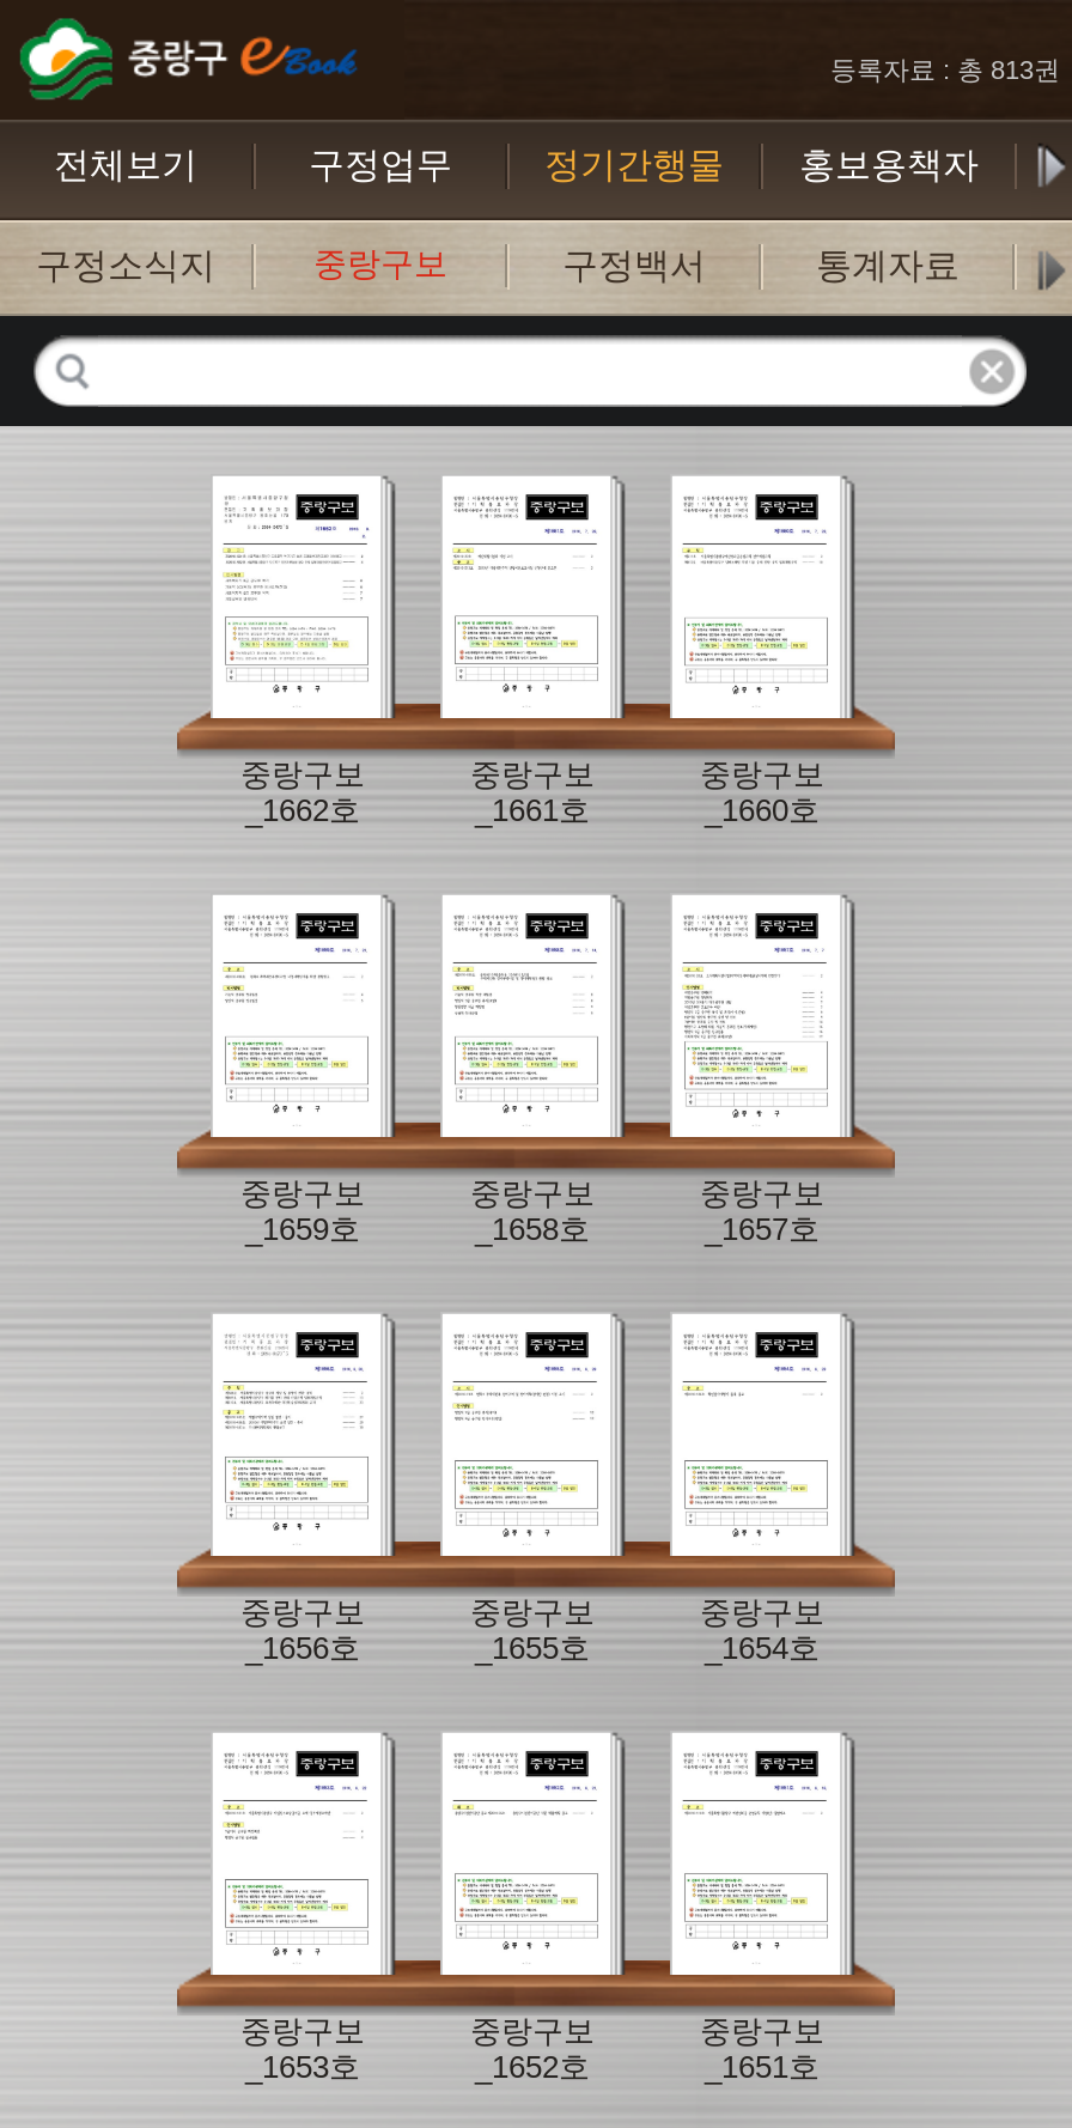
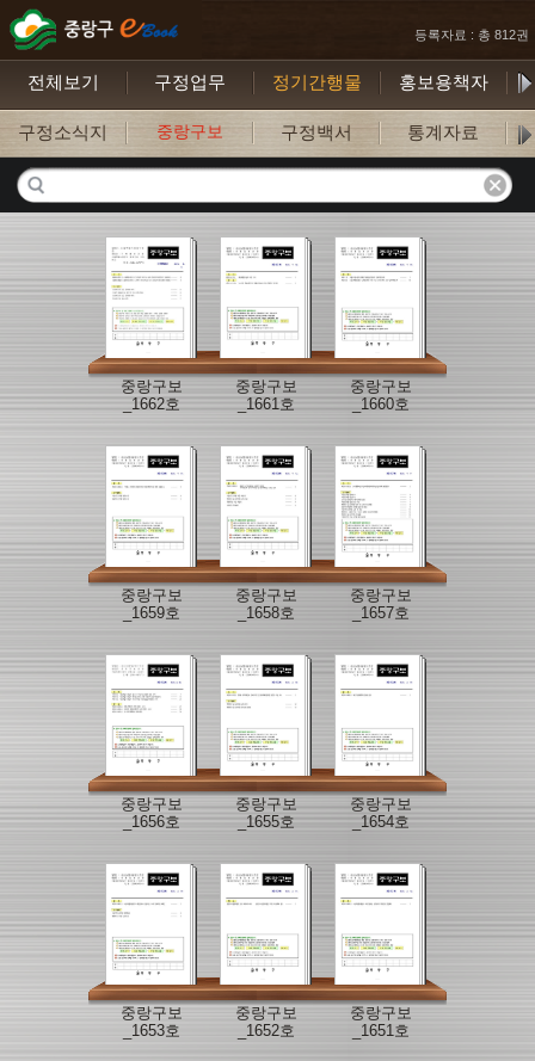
[830,55,1060,84] 등록자료 : 총 813권 -> [414,27,529,42] 등록자료 : 총 812권

